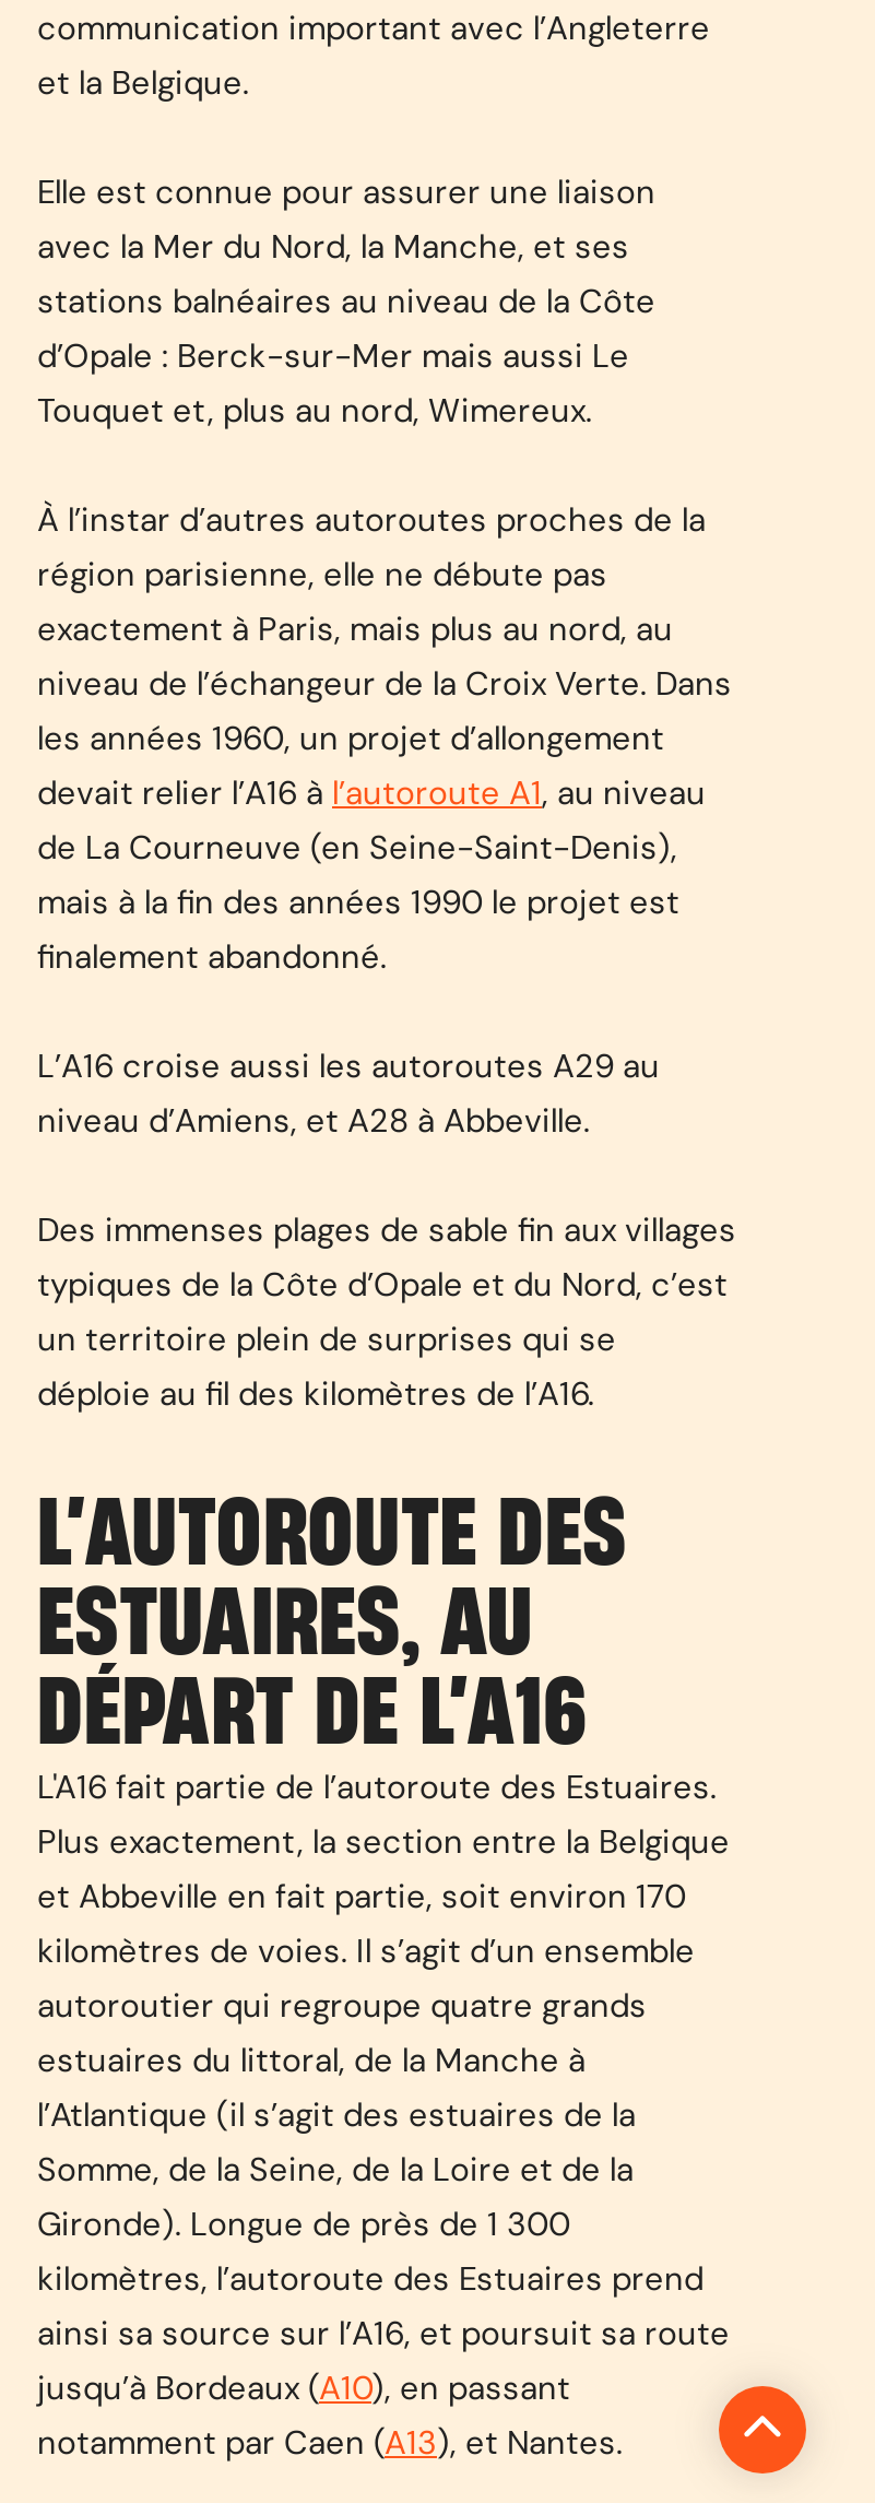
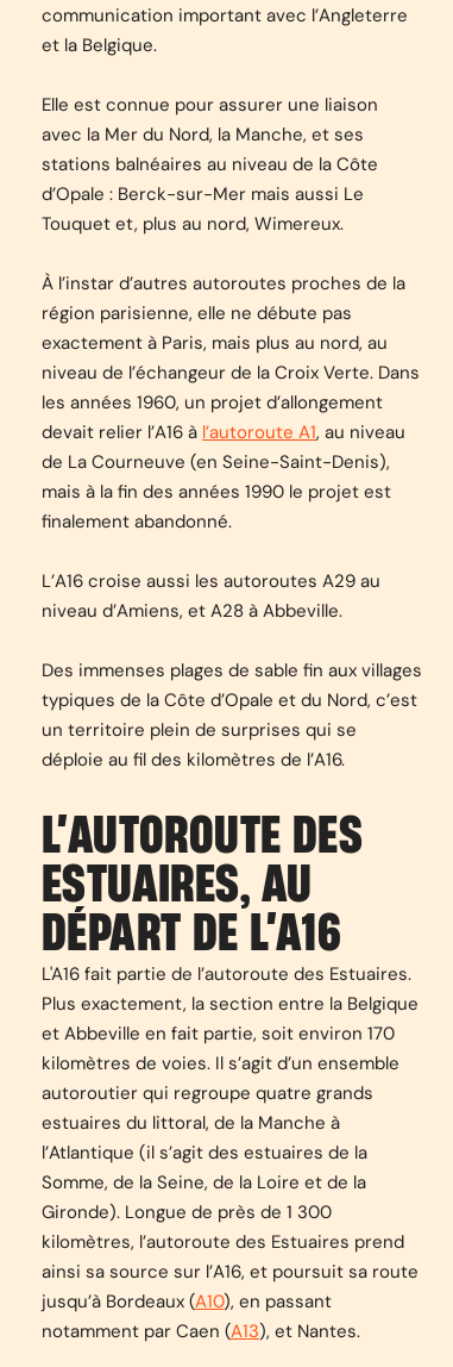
[717,2384,808,2476] [image] -> none

